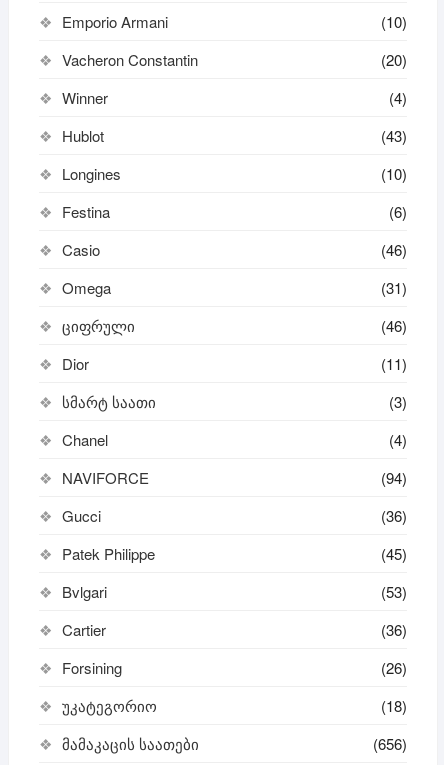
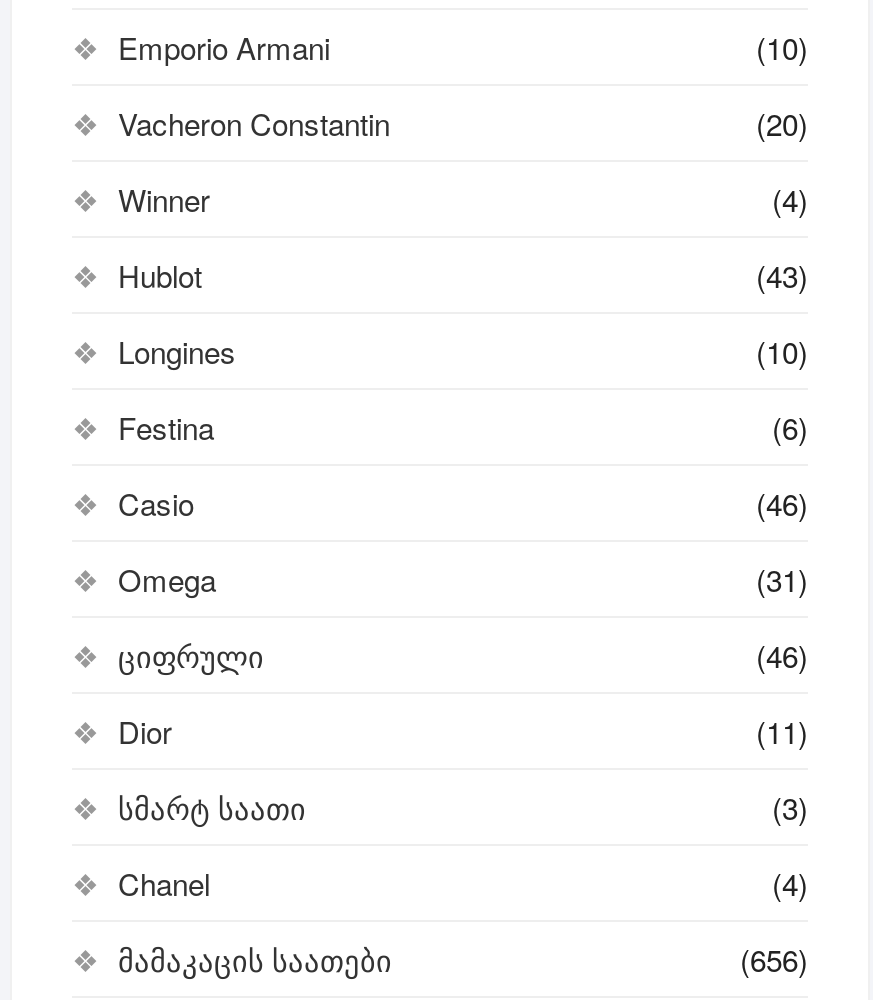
[62,467,407,716] NAVIFORCE | (94) | Gucci | (36) | Patek Philippe | (45) | Bvlgari | (53) | Cartier | (36) | Forsining | (26) | უკატეგორიო | (18) -> none

